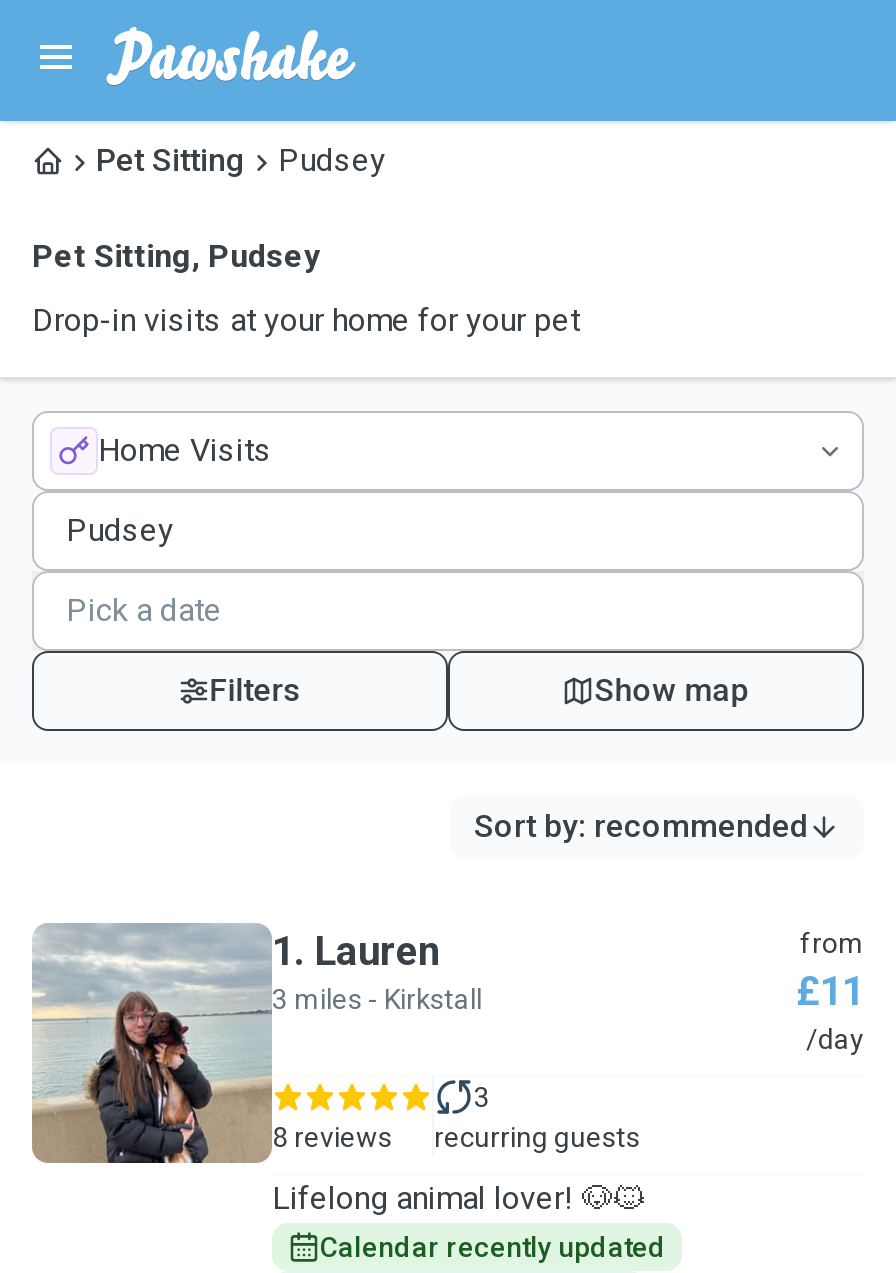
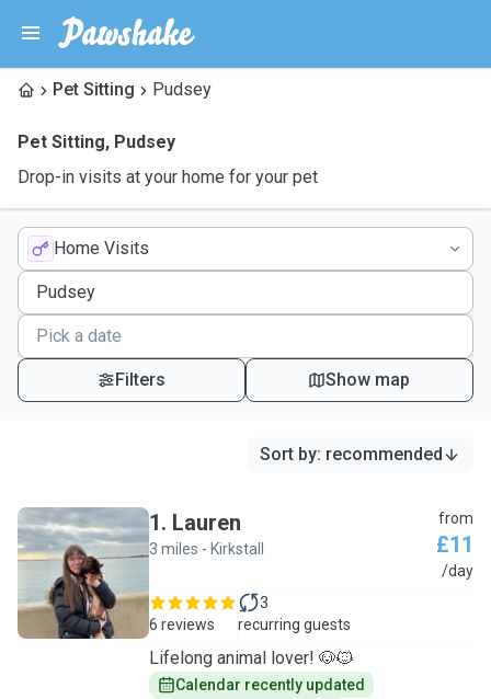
[272,1121,640,1153] 8 reviews recurring guests -> [149,616,351,633] 6 reviews recurring guests

